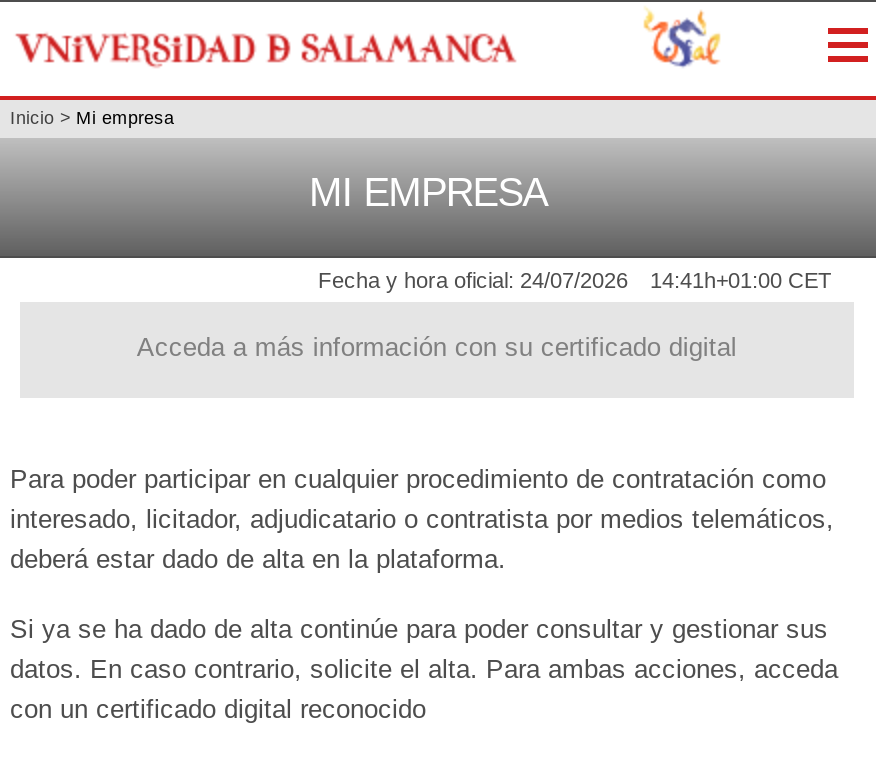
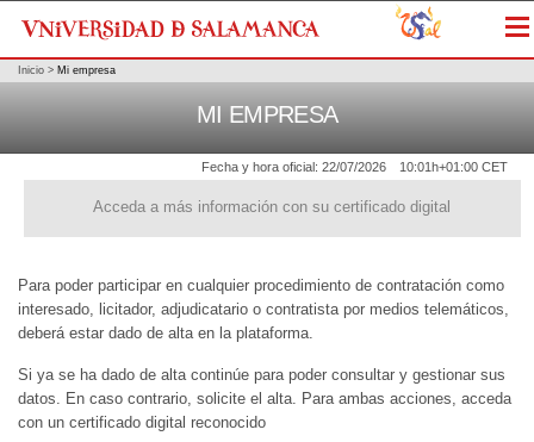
[318,269,628,293] Fecha y hora oficial: 24/07/2026 -> [201,160,386,174] Fecha y hora oficial: 22/07/2026
[650,269,832,293] 14:41h+01:00 CET -> [399,160,508,174] 10:01h+01:00 CET

